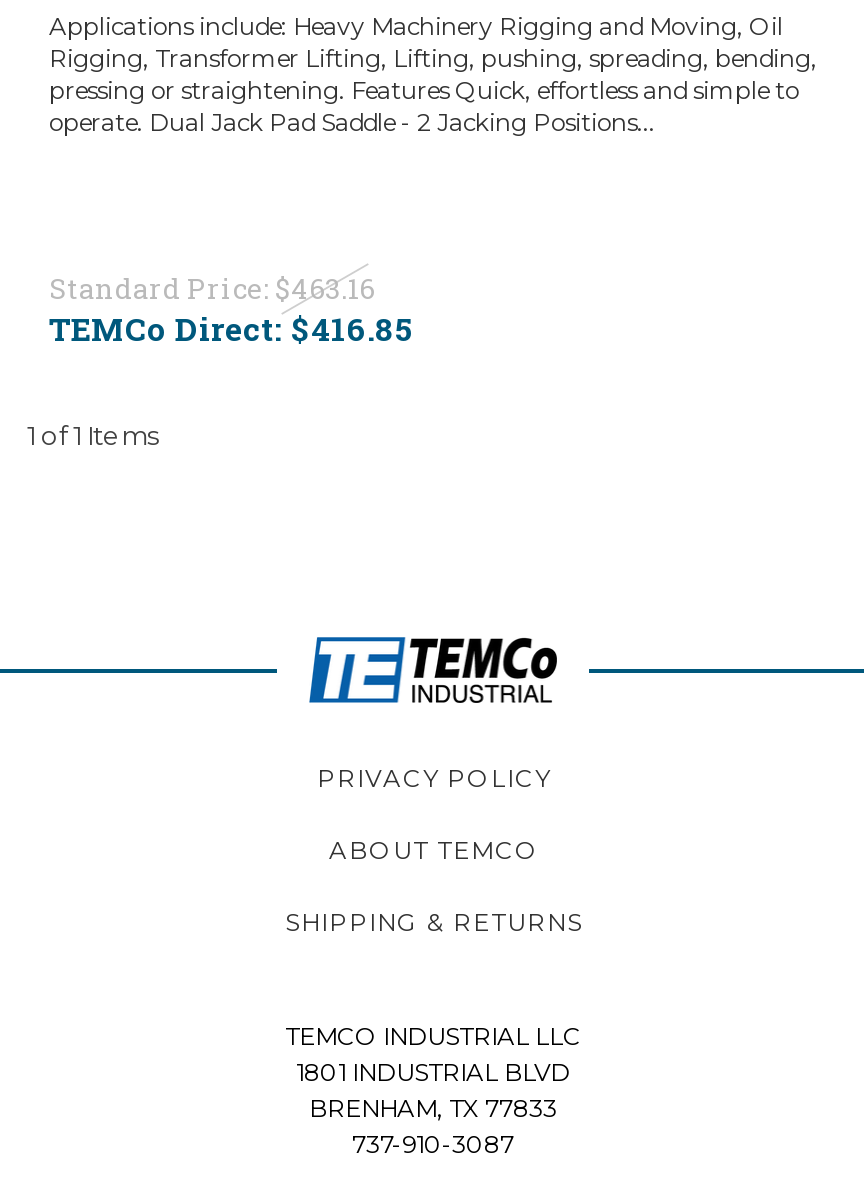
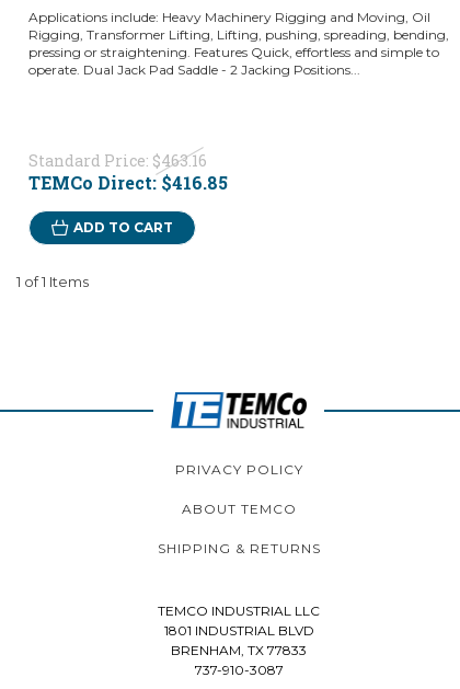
none -> [73,219,173,236] ADD TO CART

